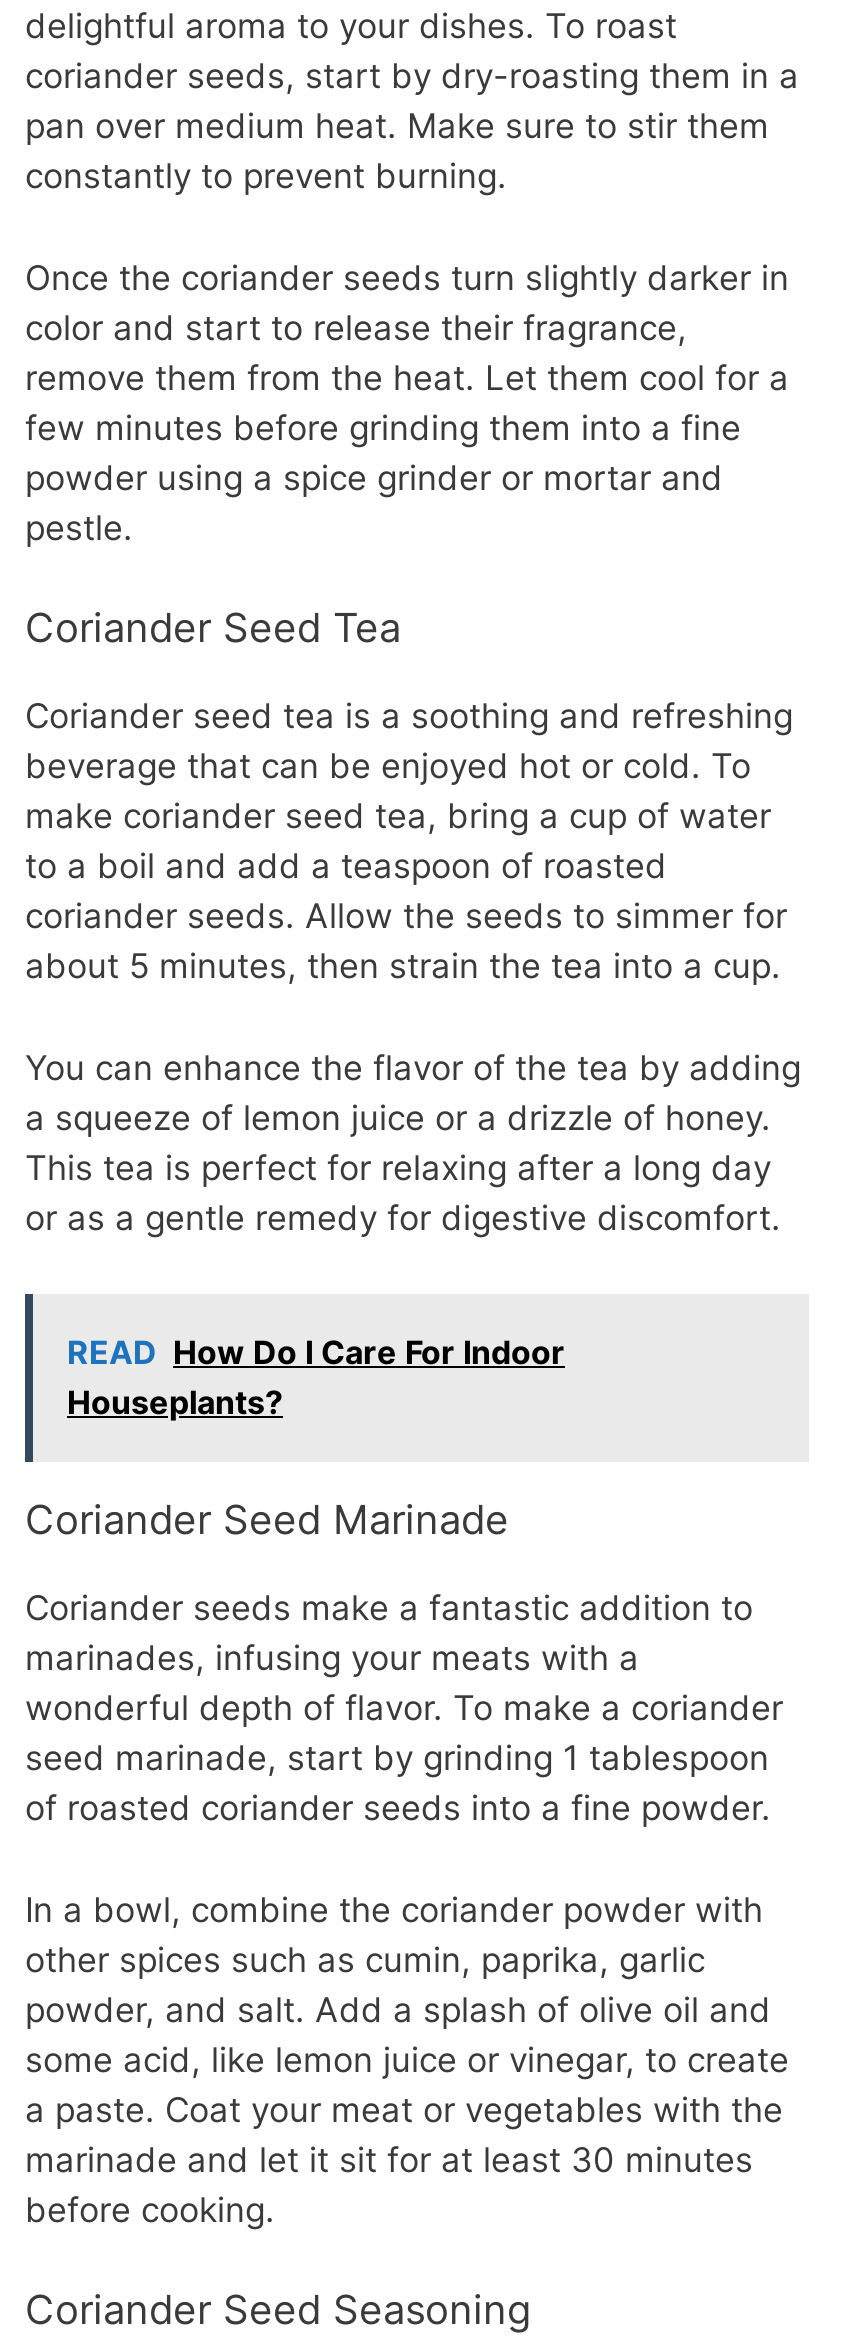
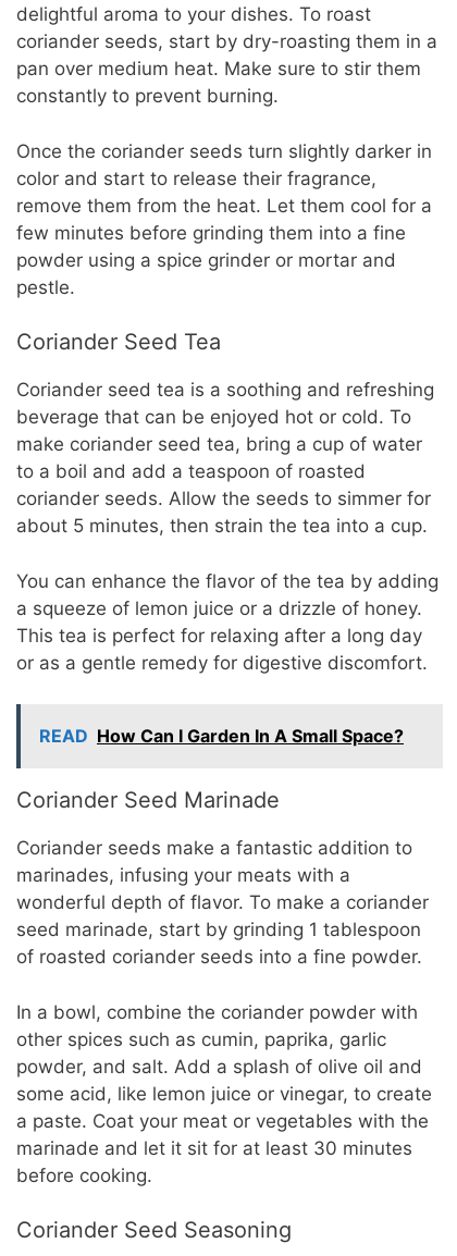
[67,1332,565,1422] READ How Do I Care For Indoor | Houseplants? -> [39,725,404,747] READ How Can I Garden In A Small Space?

